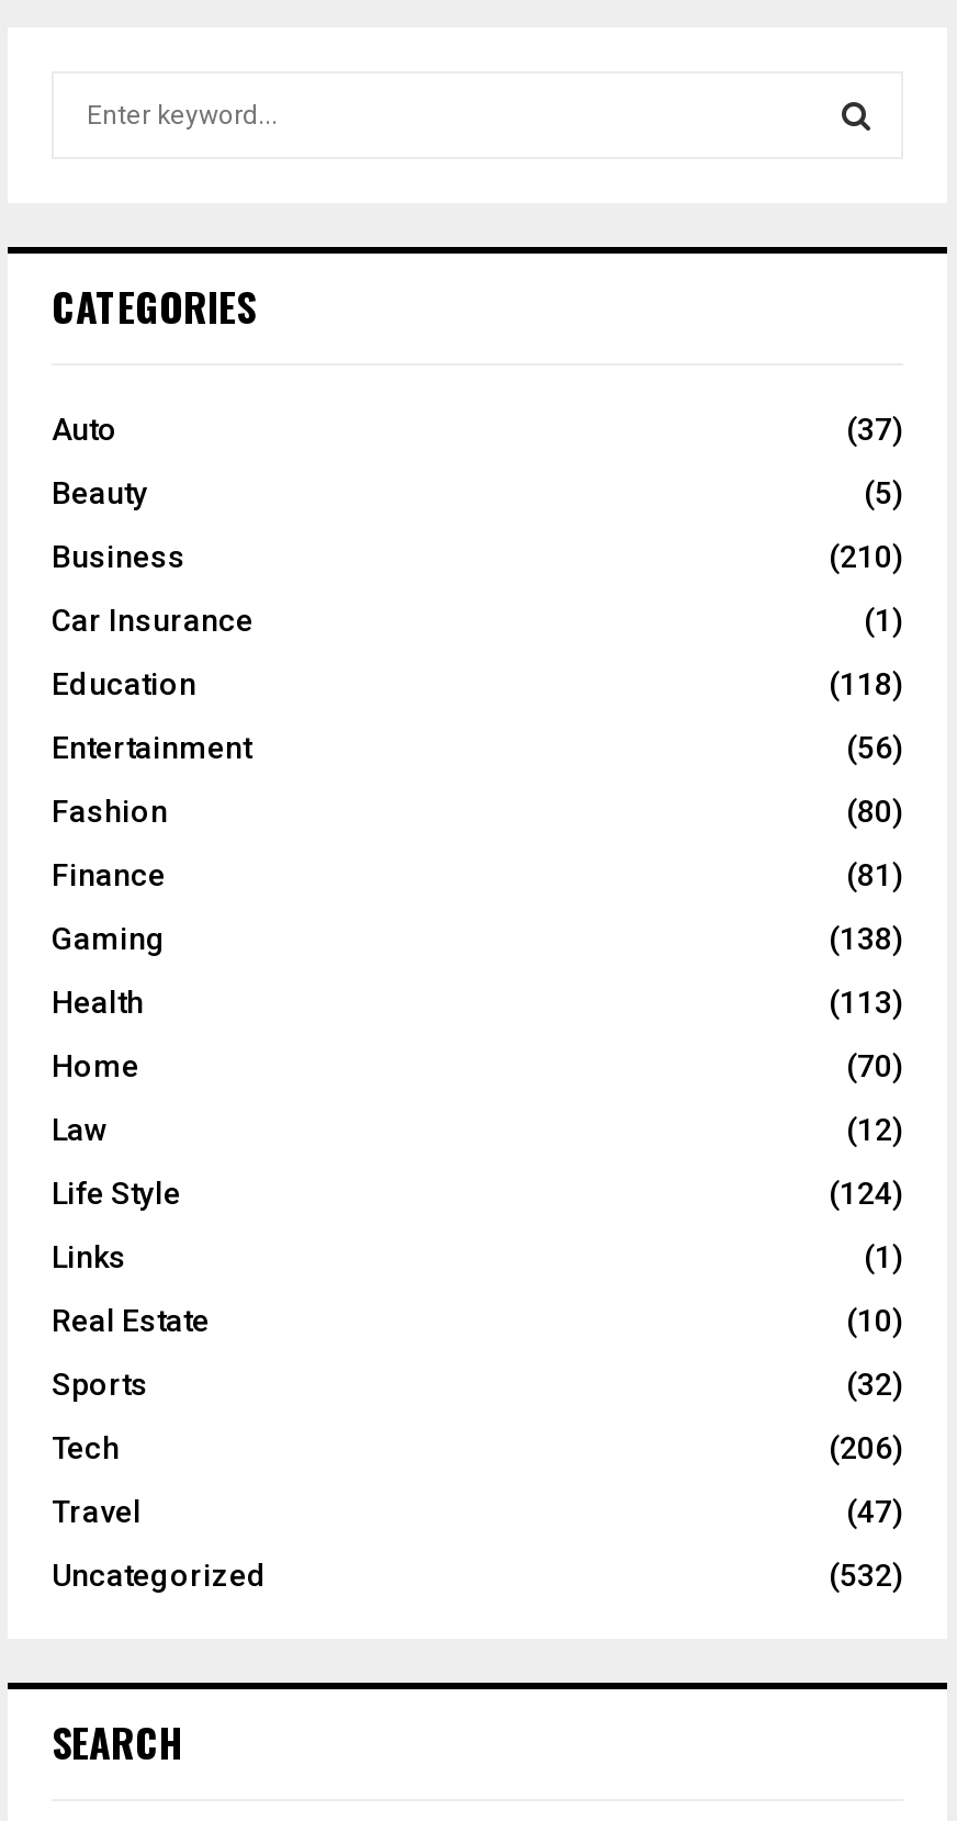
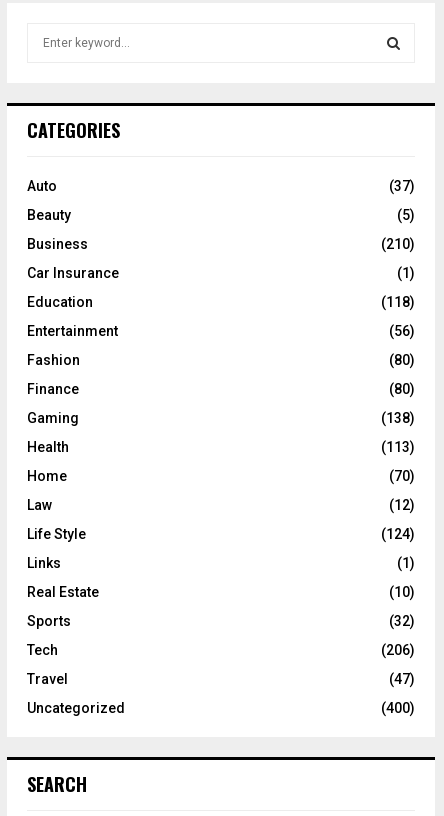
[846,857,903,893] (81) -> [389,381,415,397] (80)
[829,1558,903,1593] (532) -> [381,700,415,716] (400)

